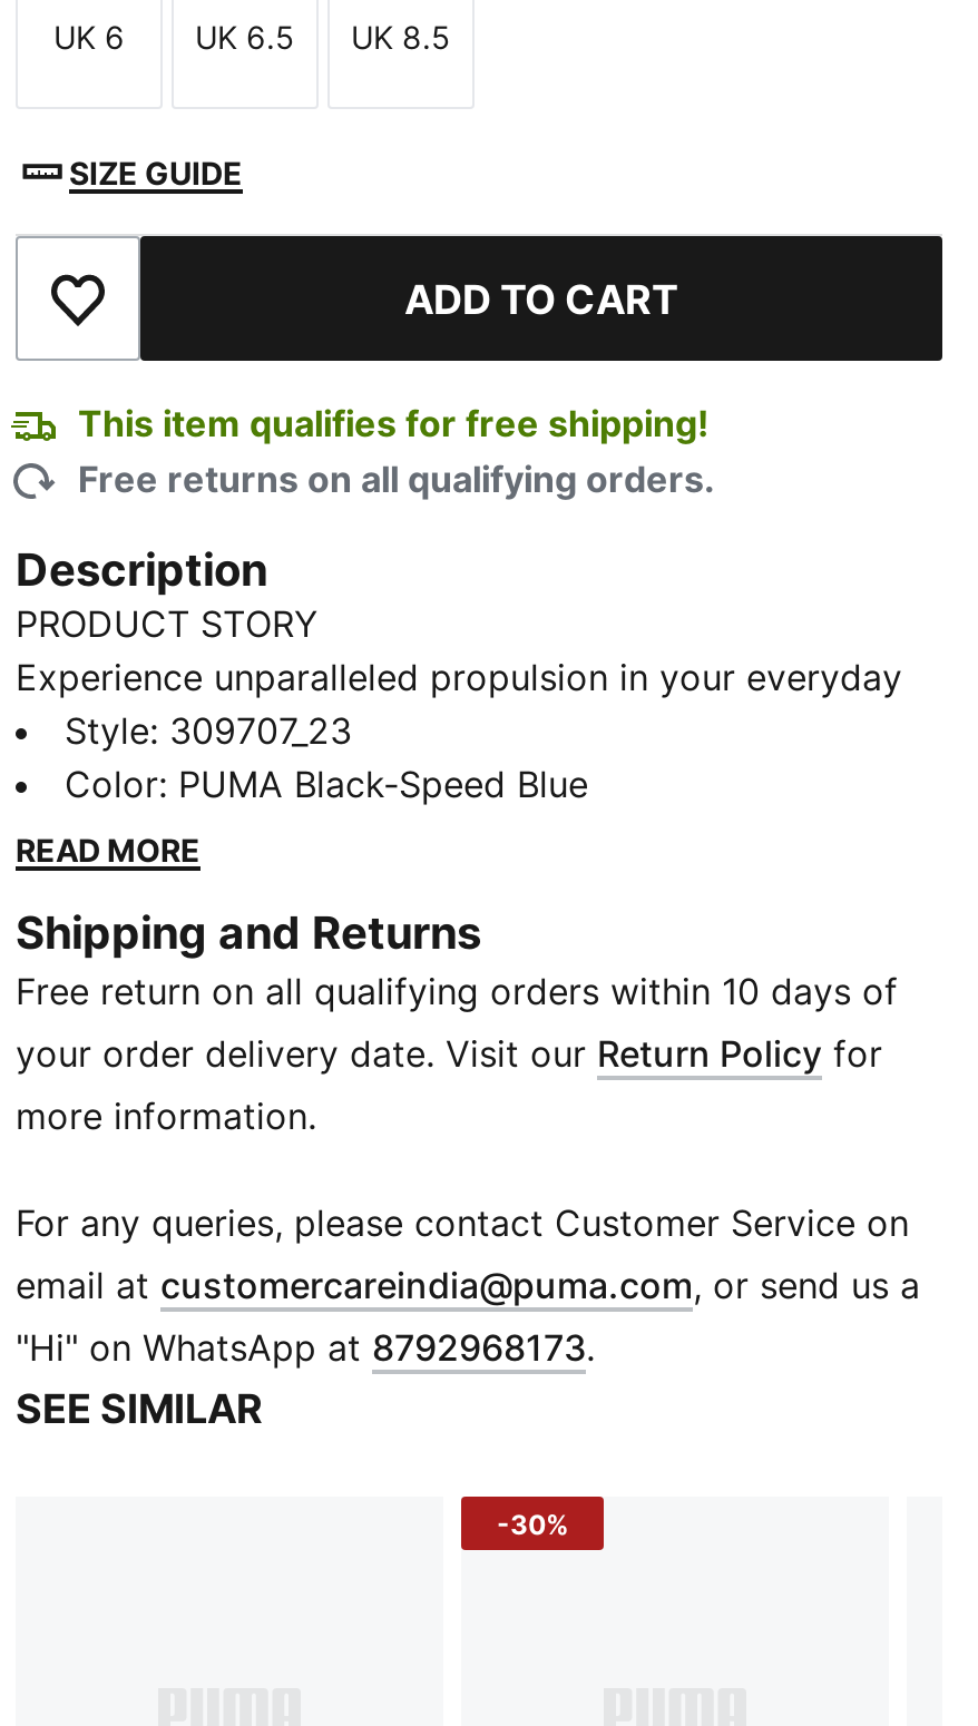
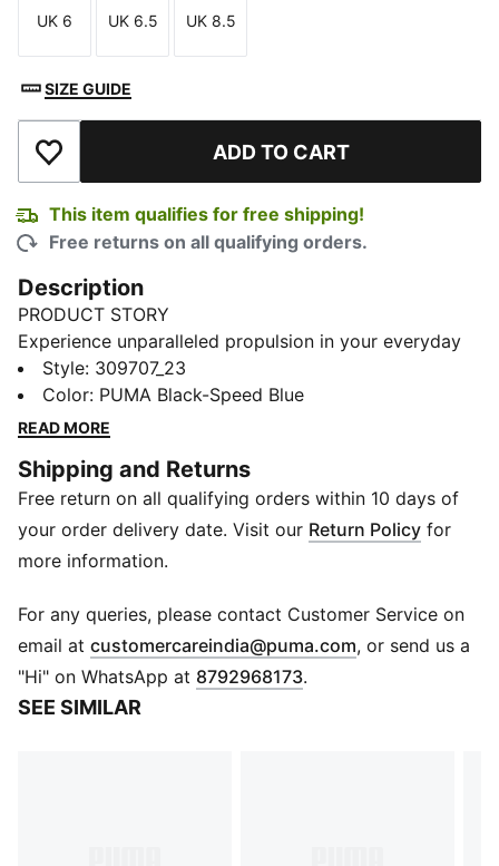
[497,1507,568,1540] -30% -> none

